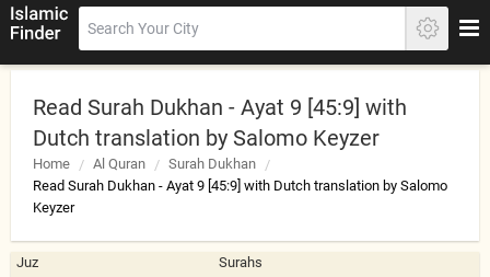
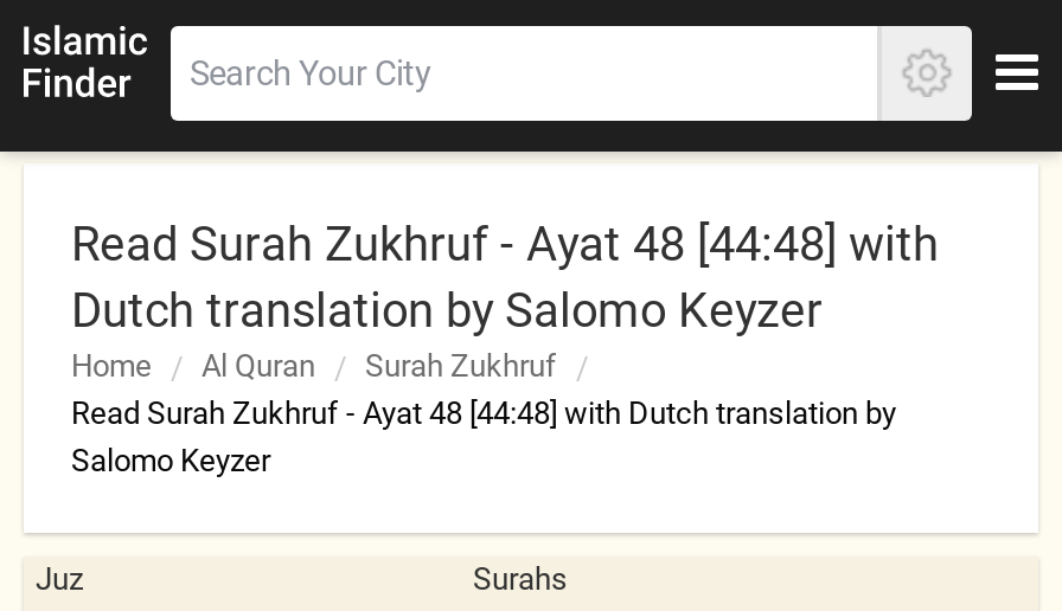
[33,94,407,120] Read Surah Dukhan - Ayat 9 [45:9] with -> [71,216,939,272] Read Surah Zukhruf - Ayat 48 [44:48] with
[33,155,447,216] Surah Dukhan | Read Surah Dukhan - Ayat 9 [45:9] with Dutch translation by Salomo | Keyzer -> [71,348,896,478] Surah Zukhruf | Read Surah Zukhruf - Ayat 48 [44:48] with Dutch translation by | Salomo Keyzer

